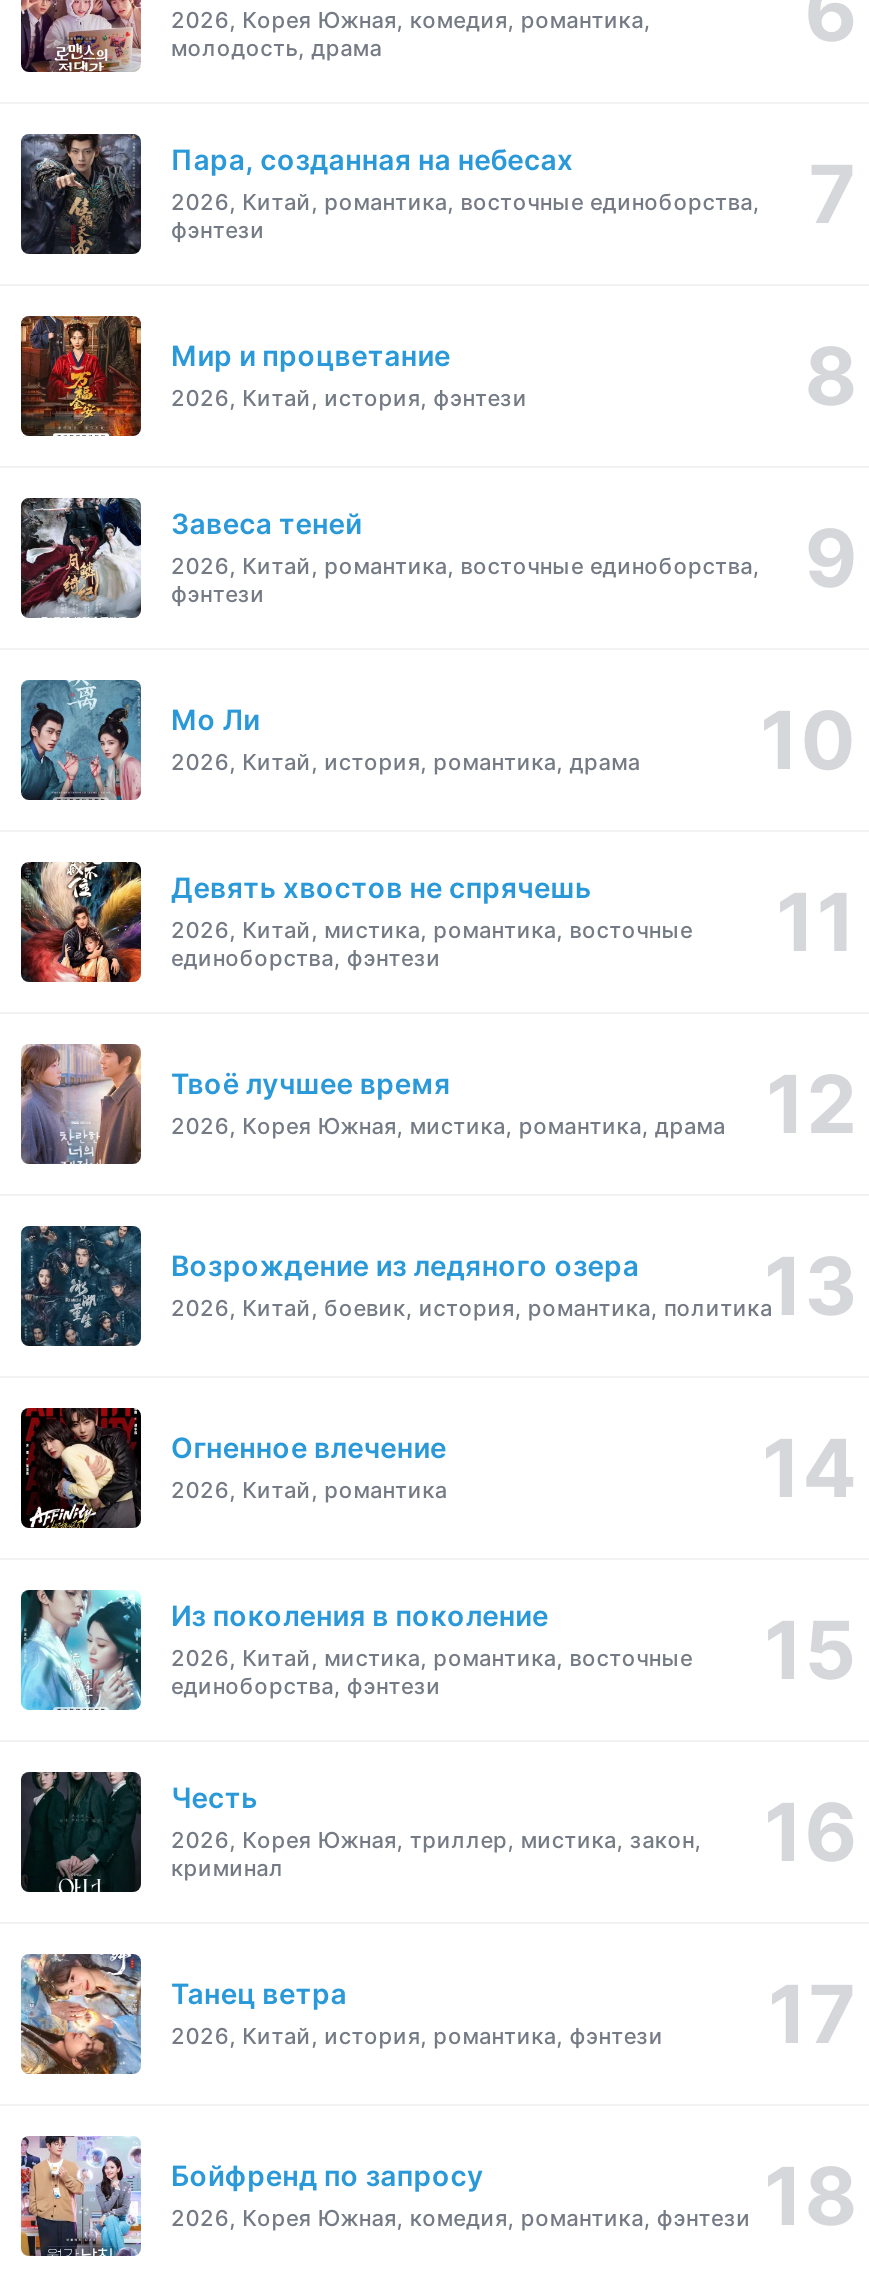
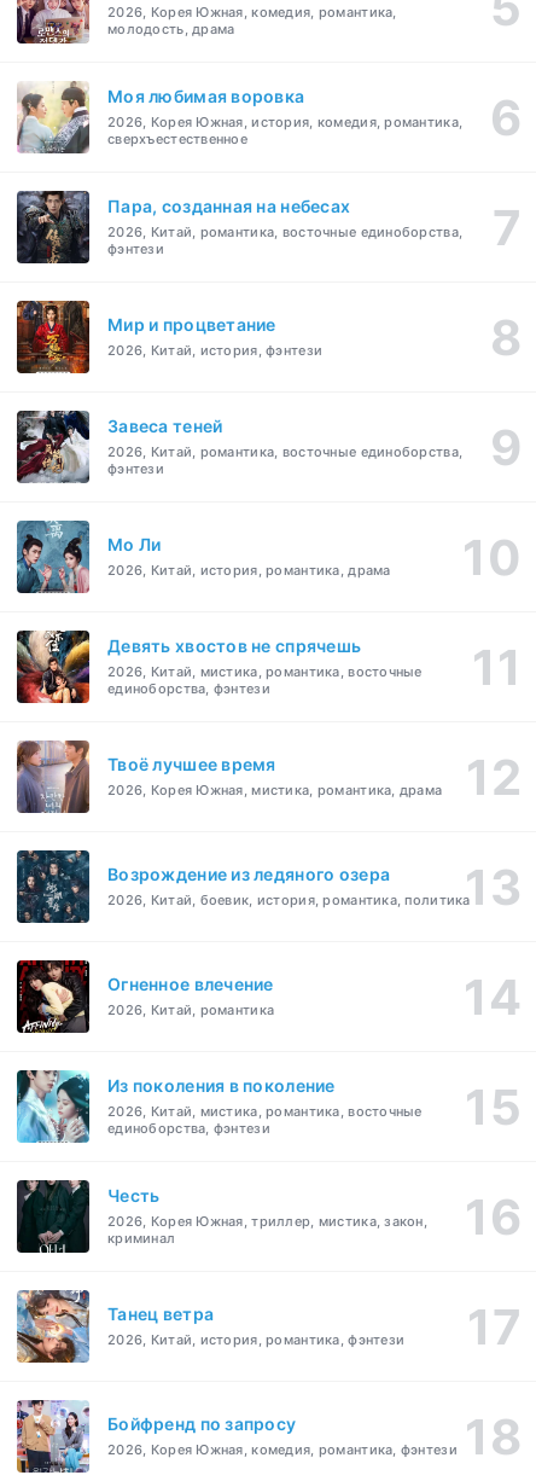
none -> [17,81,463,153] [image] | Моя любимая воровка | 2026, Корея Южная, история, комедия, романтика, | сверхъестественное

